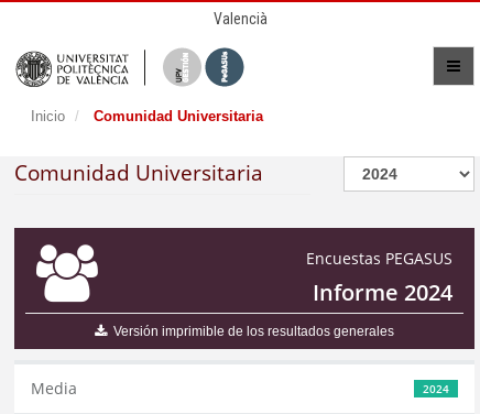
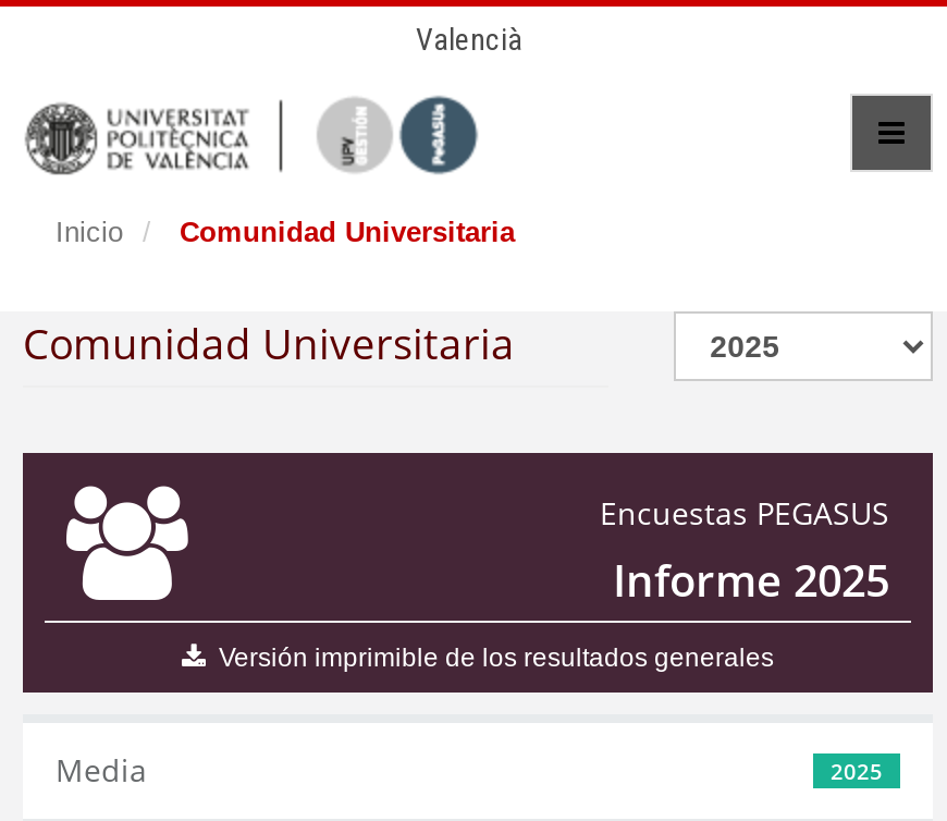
[313,277,452,307] Informe 2024 -> [613,551,889,610] Informe 2025
[423,381,449,396] 2024 -> [831,756,883,786] 2025

